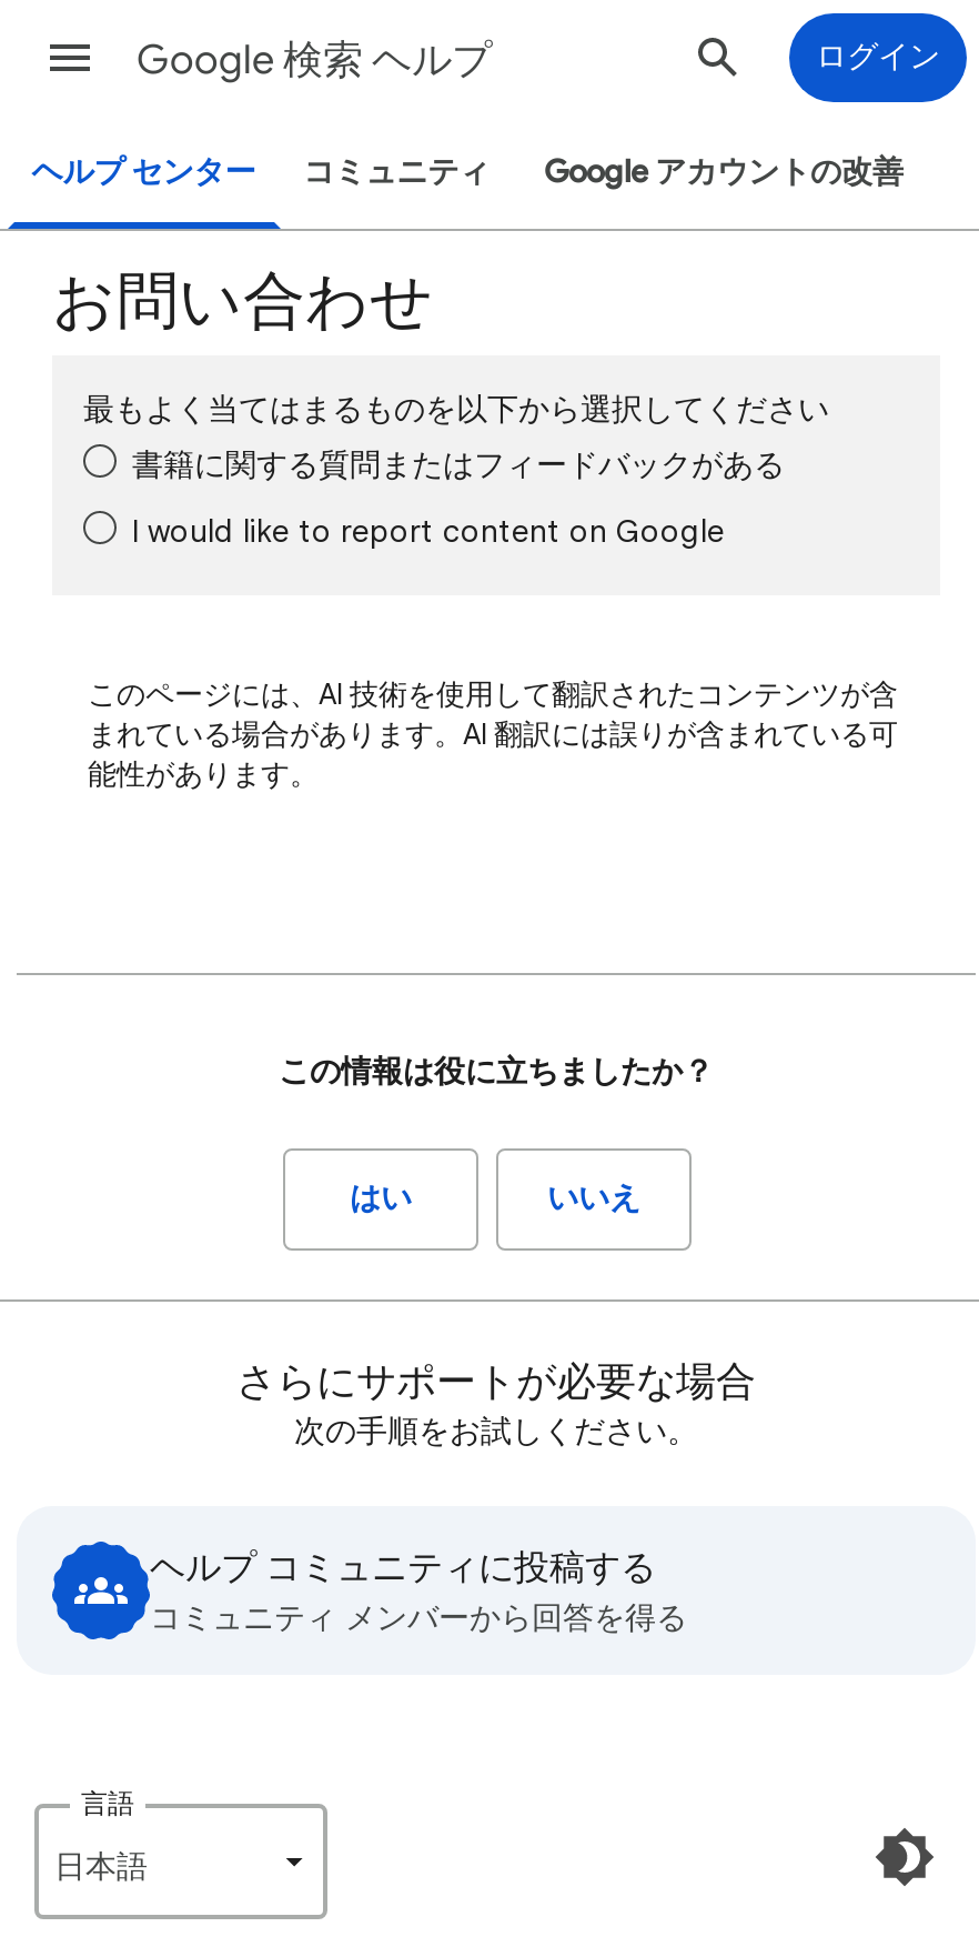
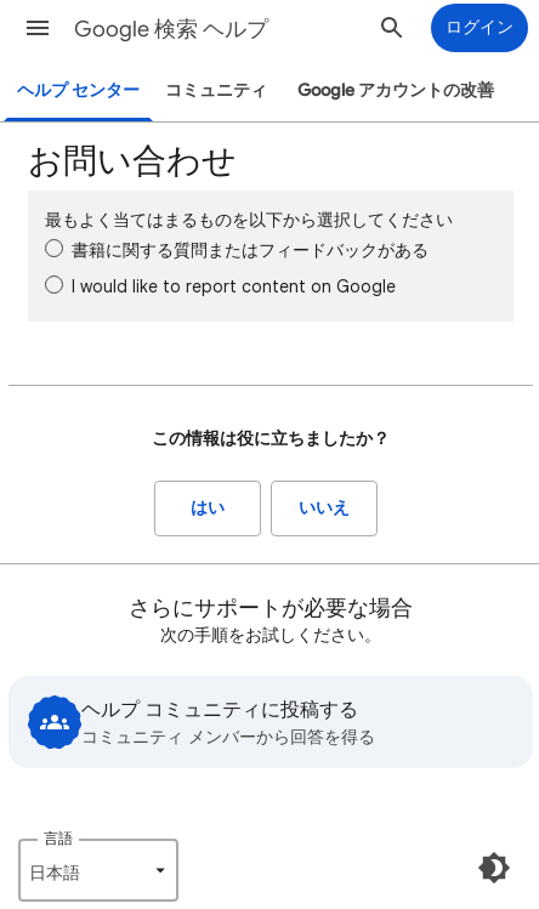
[88,675,898,793] このページには、AI 技術を使用して翻訳されたコンテンツが含 | まれている場合があります。AI 翻訳には誤りが含まれている可 | 能性があります。 -> none

